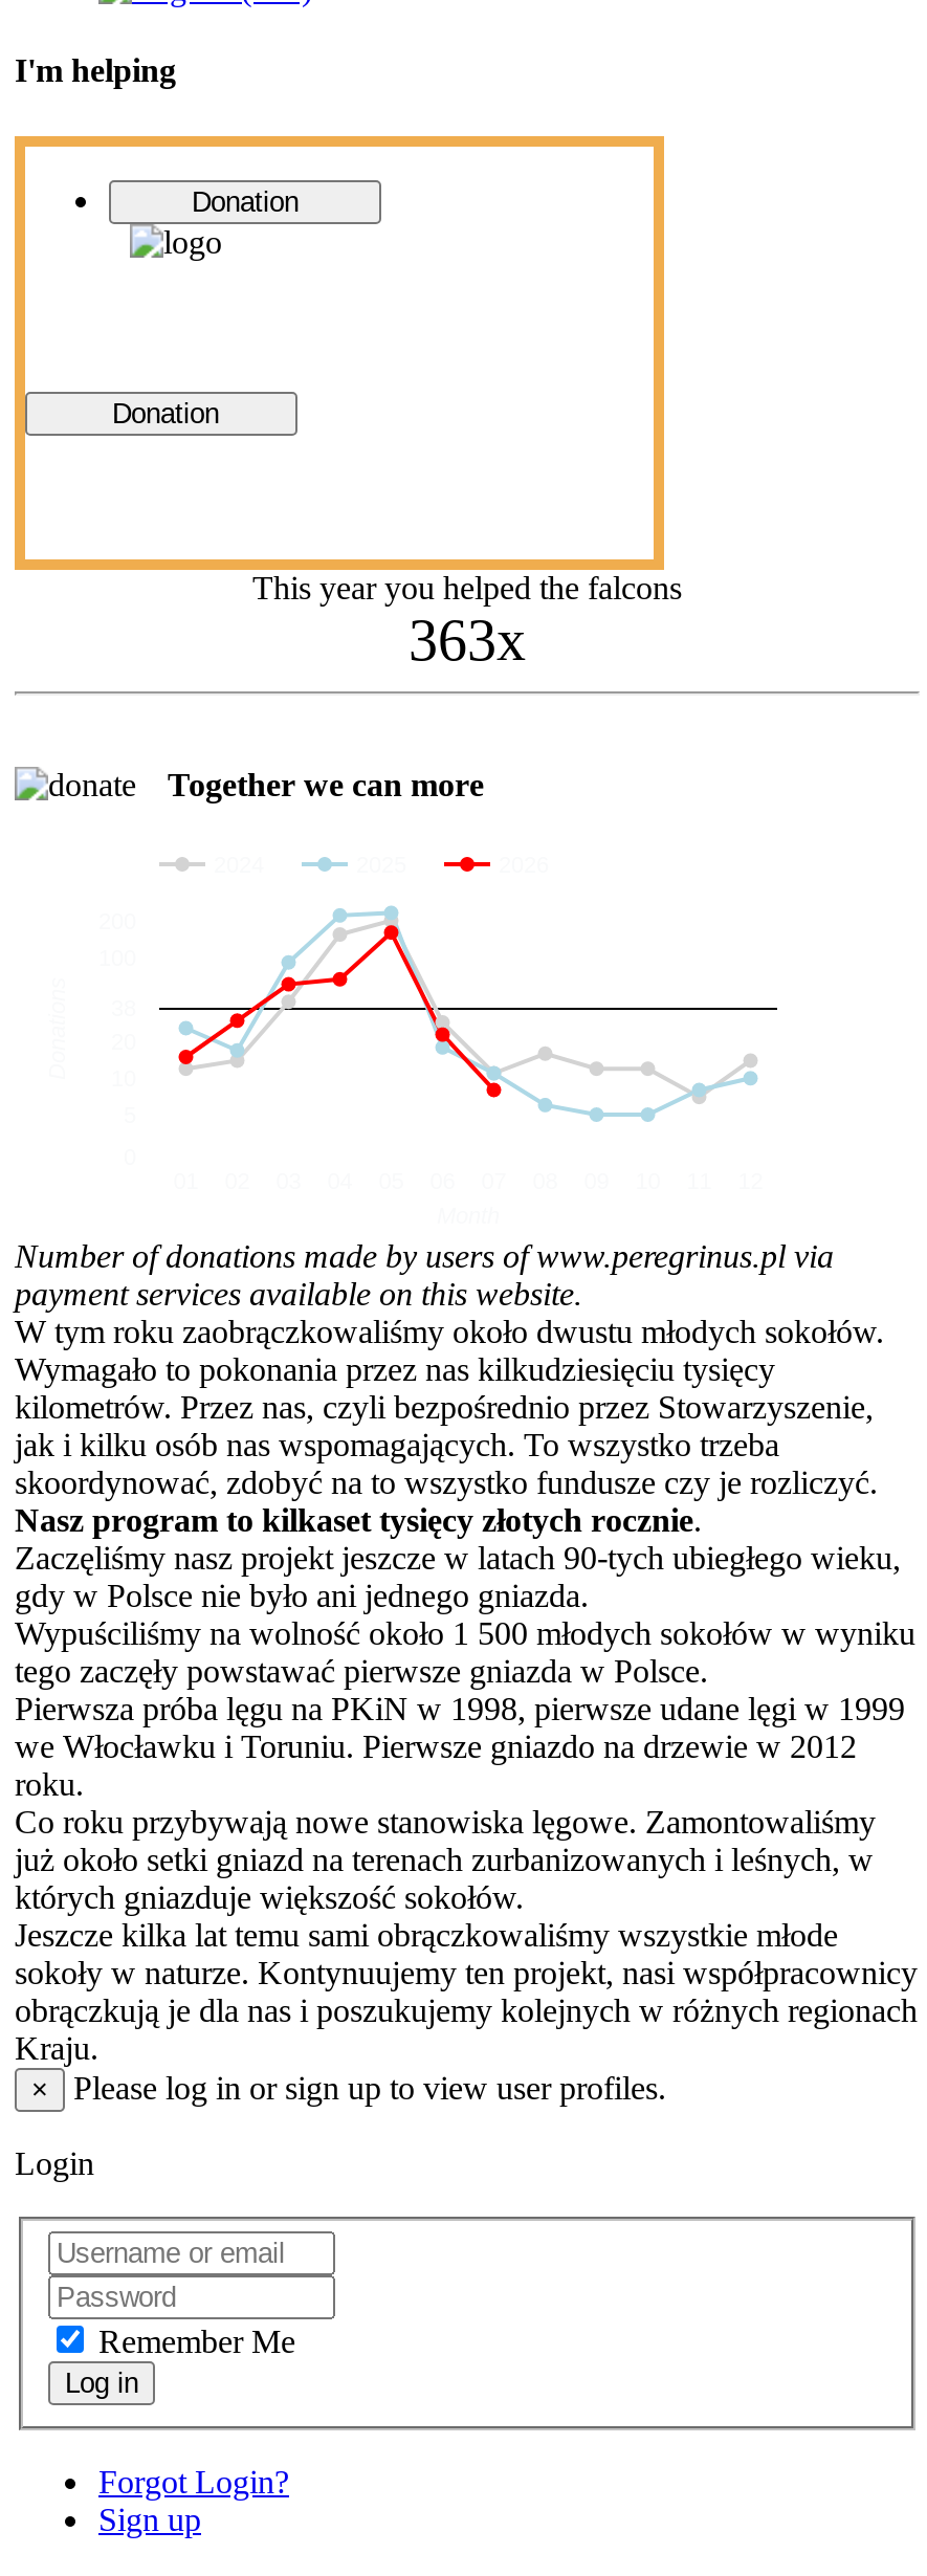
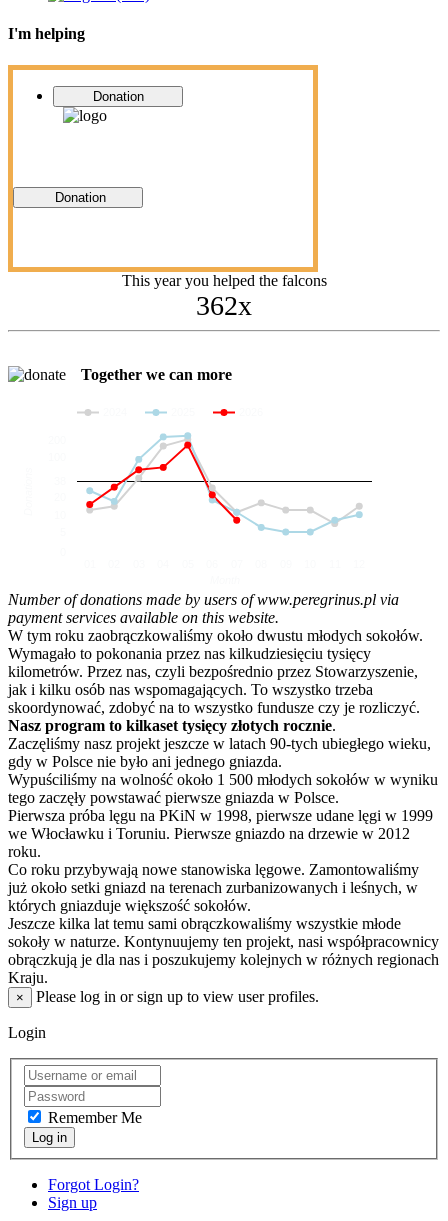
[409,607,526,671] 363x -> [196,289,252,320] 362x

